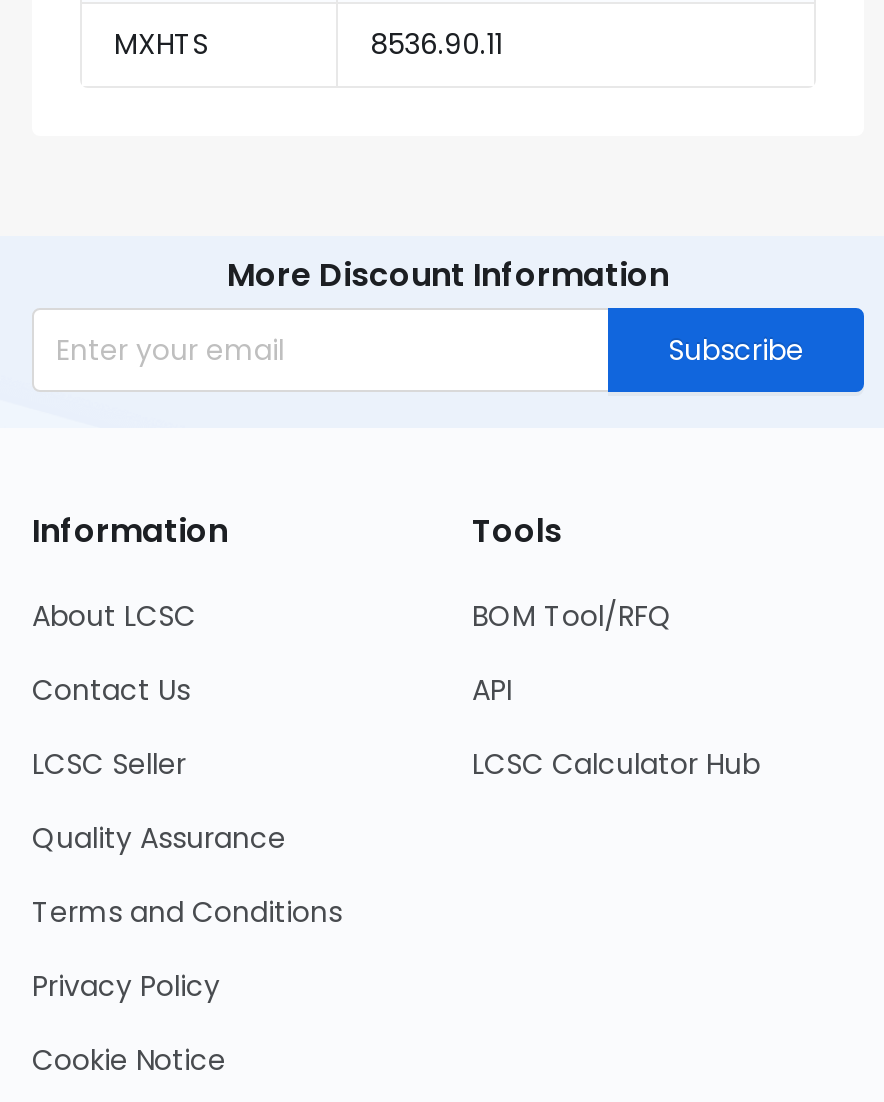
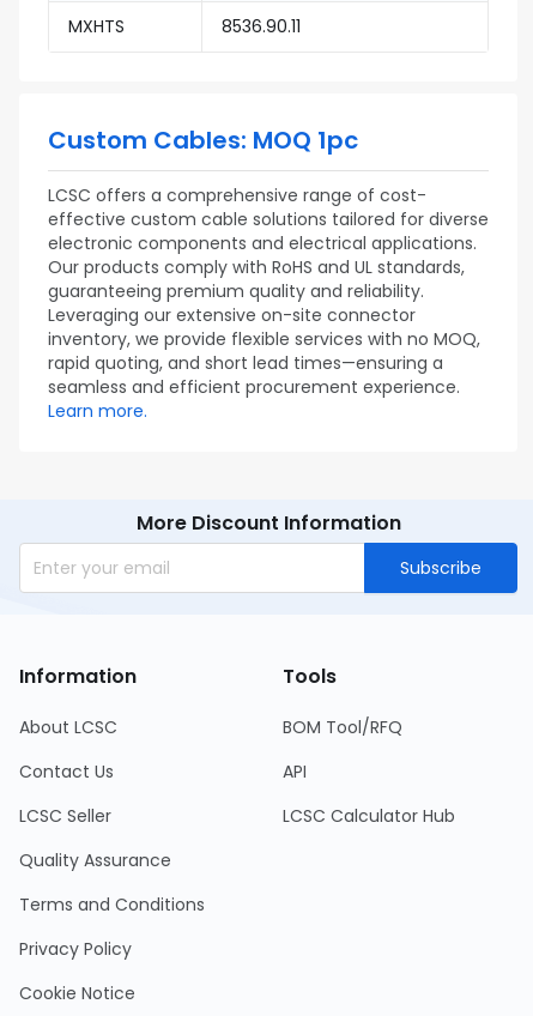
none -> [48,123,489,423] Custom Cables: MOQ 1pc | LCSC offers a comprehensive range of cost- | effective custom cable solutions tailored for diverse | electronic components and electrical applications. | Our products comply with RoHS and UL standards, | guaranteeing premium quality and reliability. | Leveraging our extensive on-site connector | inventory, we provide flexible services with no MOQ, | rapid quoting, and short lead times—ensuring a | seamless and efficient procurement experience. | Learn more.

